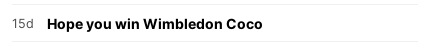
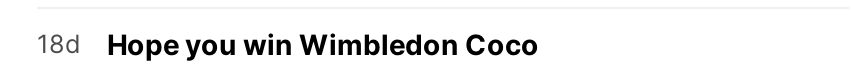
[12,15,263,32] 15d Hope you win Wimbledon Coco -> [37,28,539,62] 18d Hope you win Wimbledon Coco

